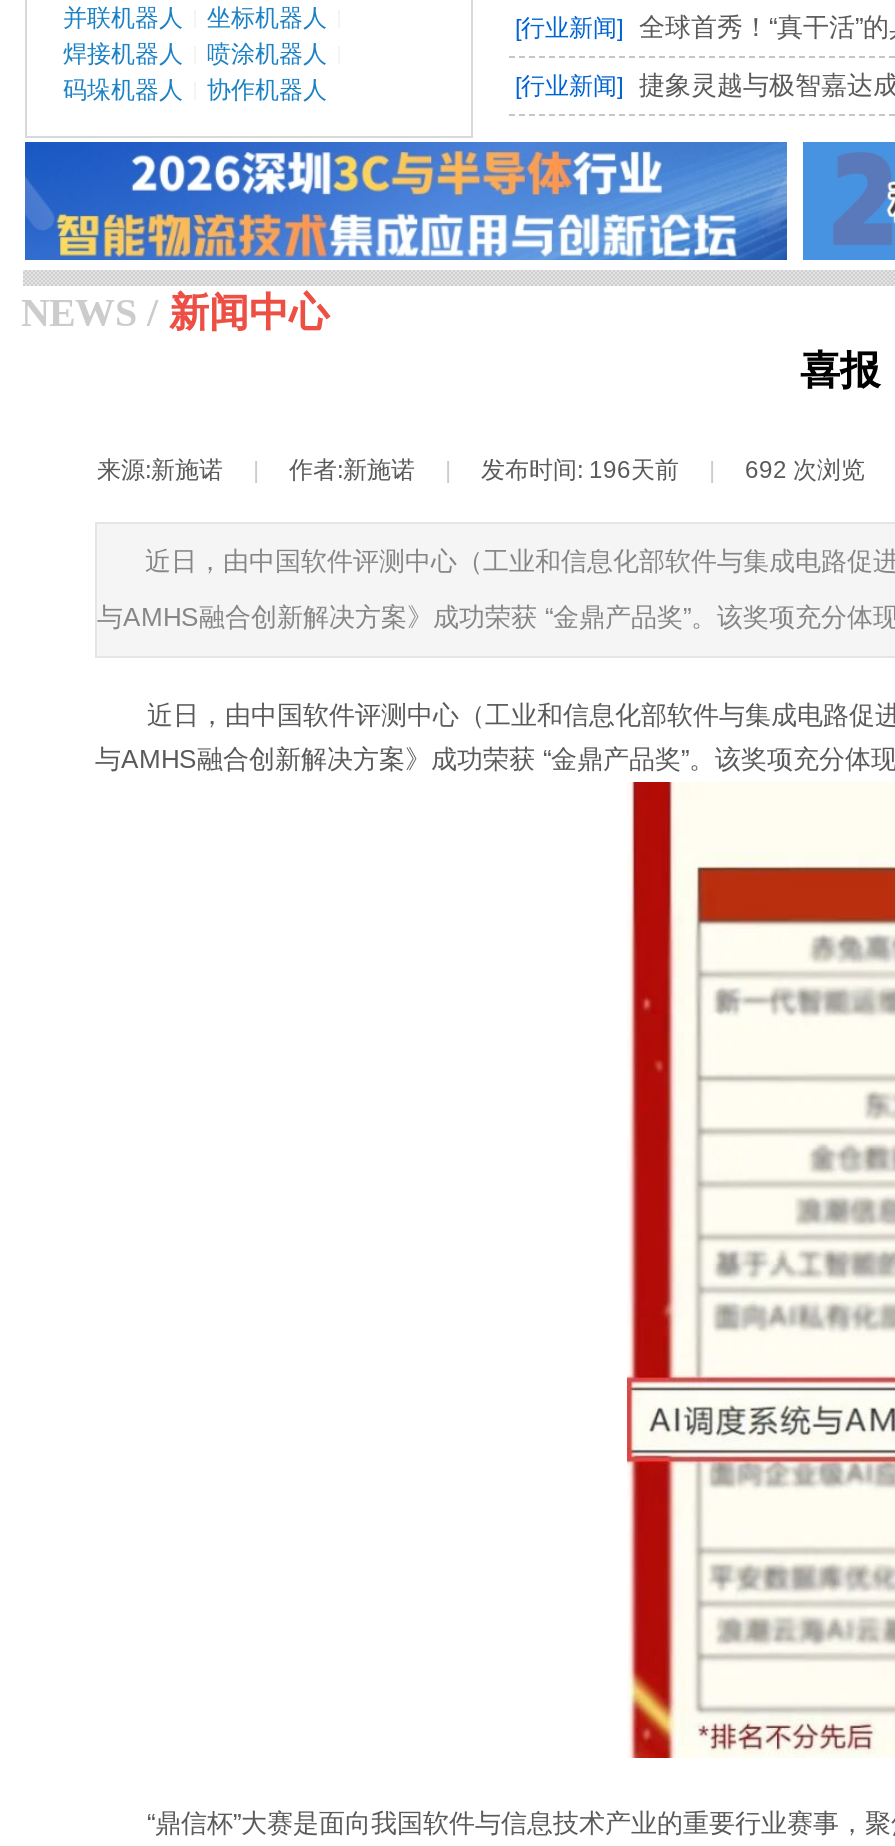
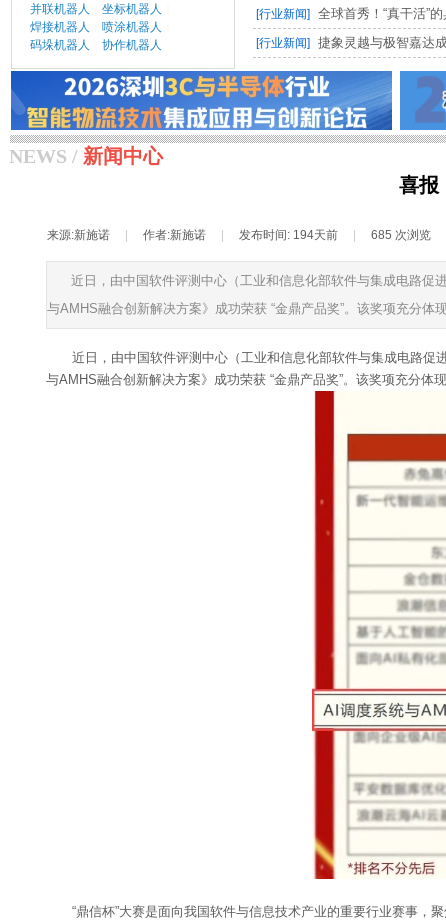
[481,456,679,484] 发布时间: 196天前 -> [239,228,338,242] 发布时间: 194天前
[745,456,865,484] 692次浏览 -> [371,228,431,242] 685次浏览

